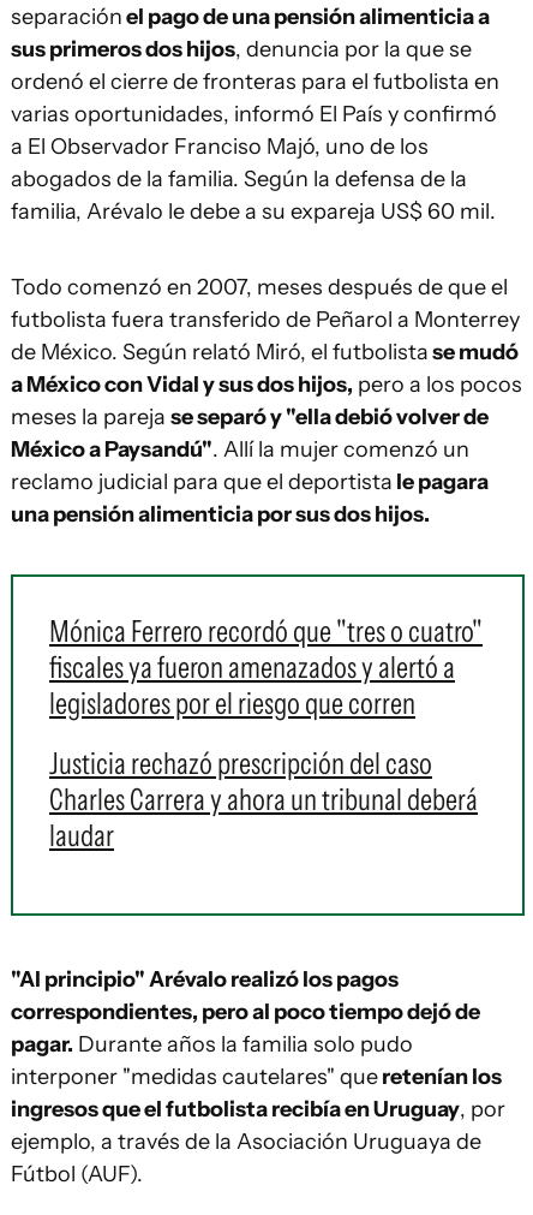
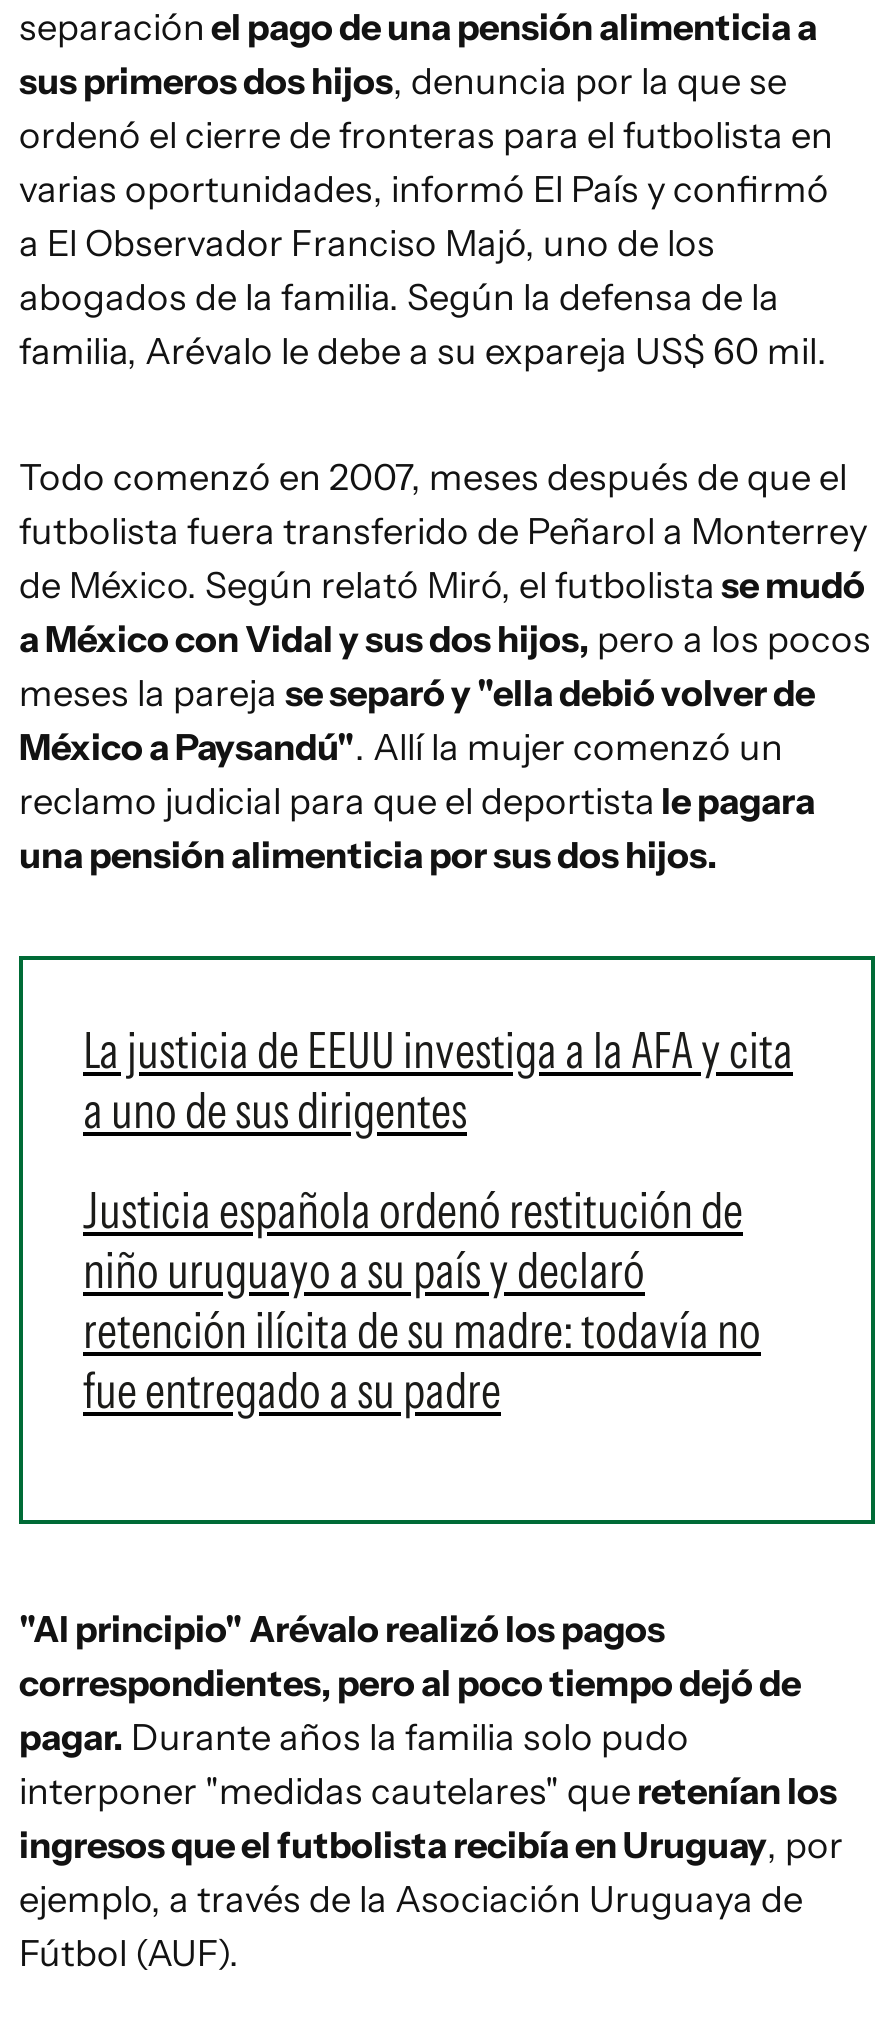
[49,613,483,721] Mónica Ferrero recordó que "tres o cuatro" | fiscales ya fueron amenazados y alertó a | legisladores por el riesgo que corren -> [83,1020,793,1140] La justicia de EEUU investiga a la AFA y cita | a uno de sus dirigentes
[49,745,478,853] Justicia rechazó prescripción del caso | Charles Carrera y ahora un tribunal deberá | laudar -> [83,1180,761,1420] Justicia española ordenó restitución de | niño uruguayo a su país y declaró | retención ilícita de su madre: todavía no | fue entregado a su padre

